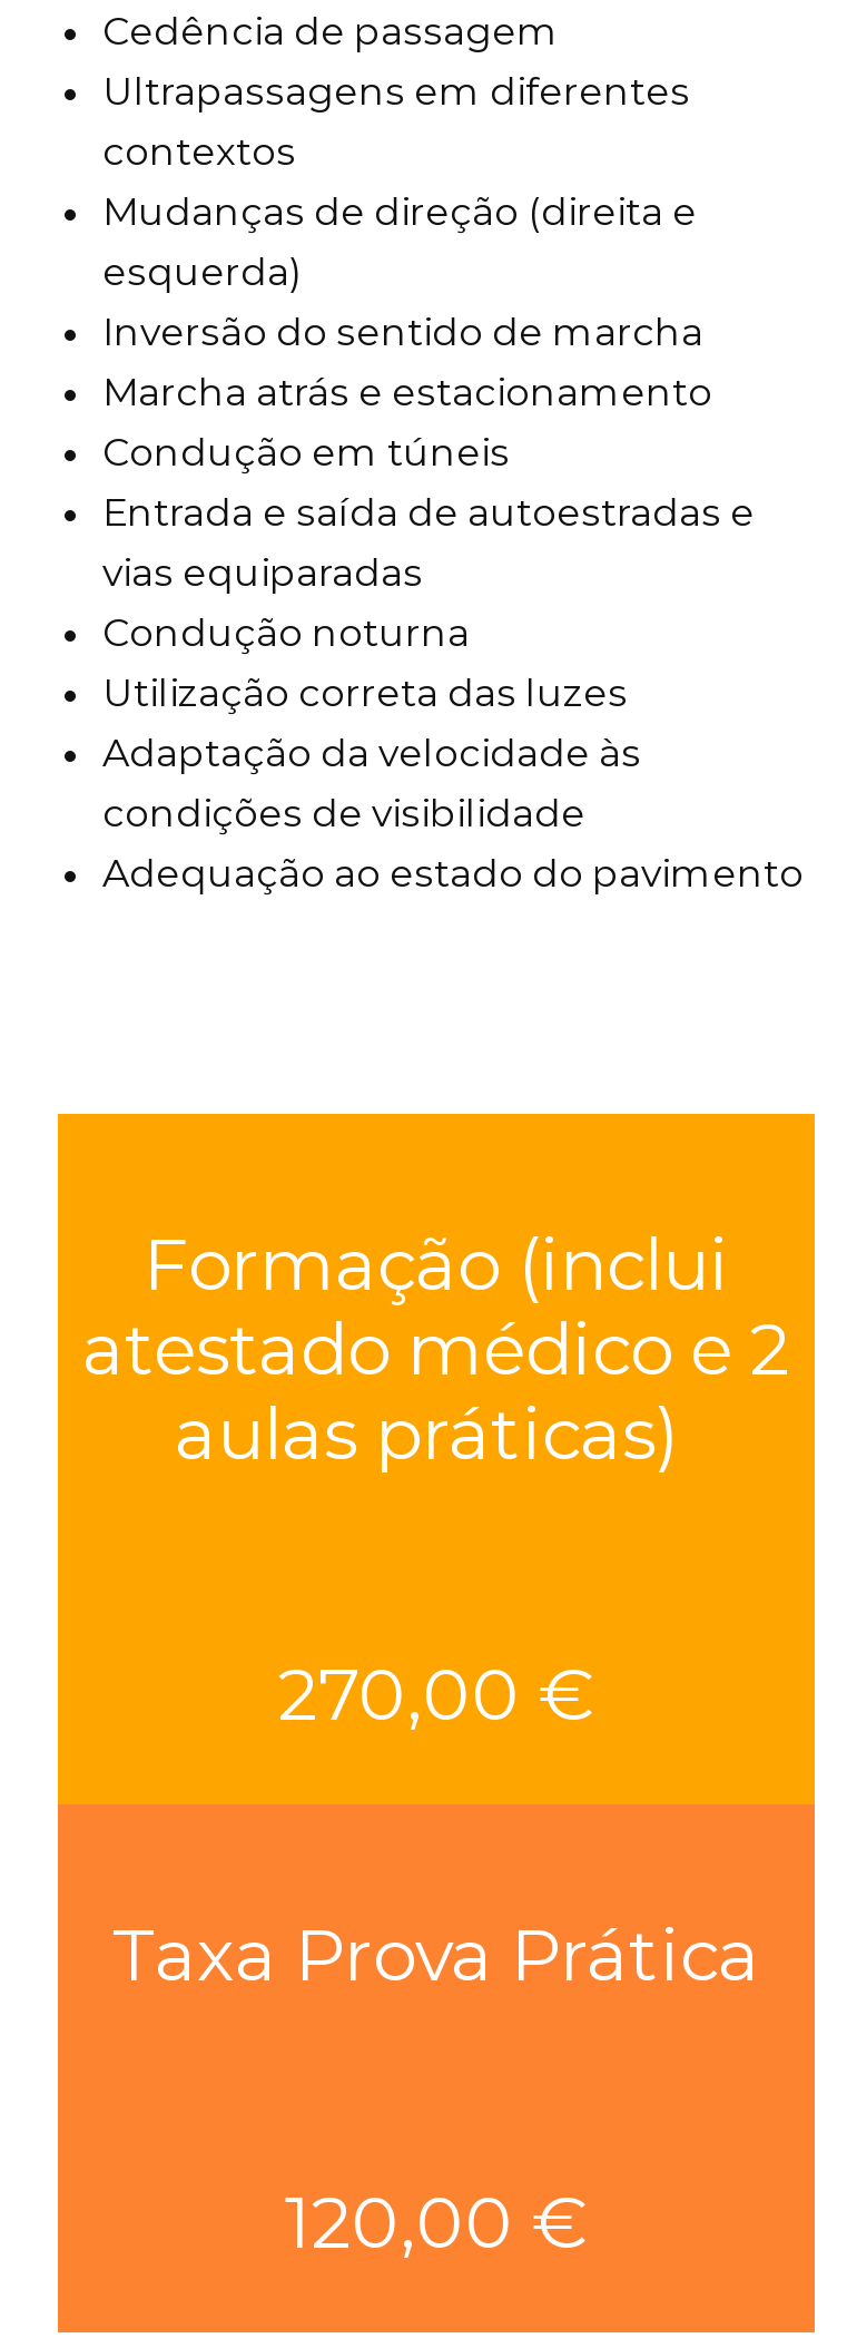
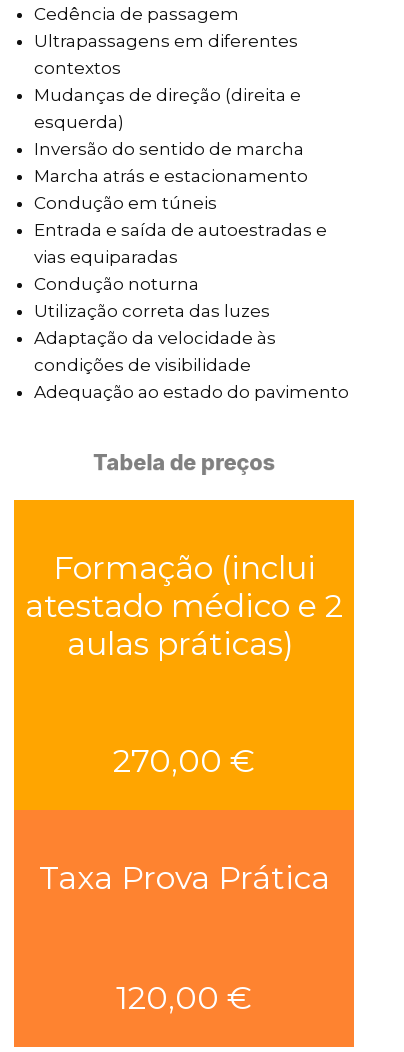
none -> [49,443,319,482] Tabela de preços

